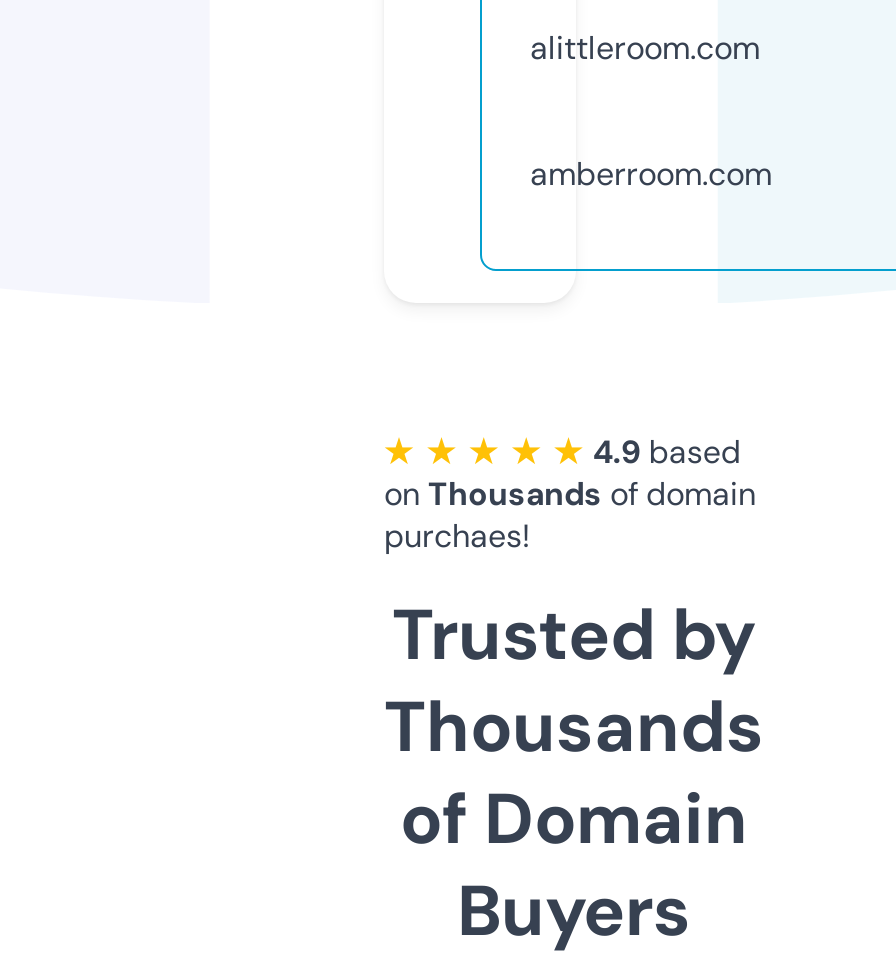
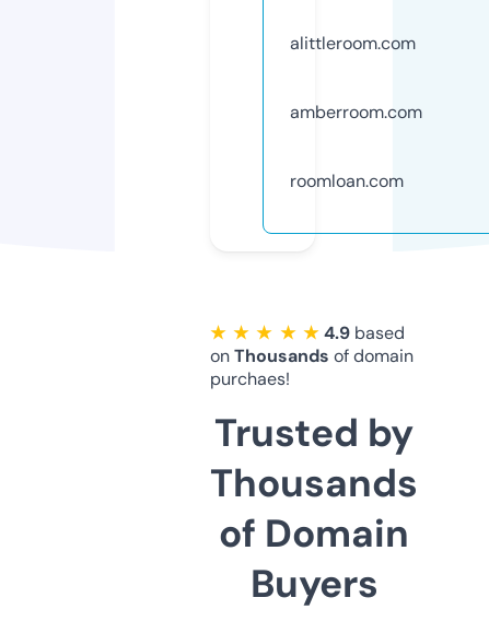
none -> [290,169,404,192] roomloan.com

